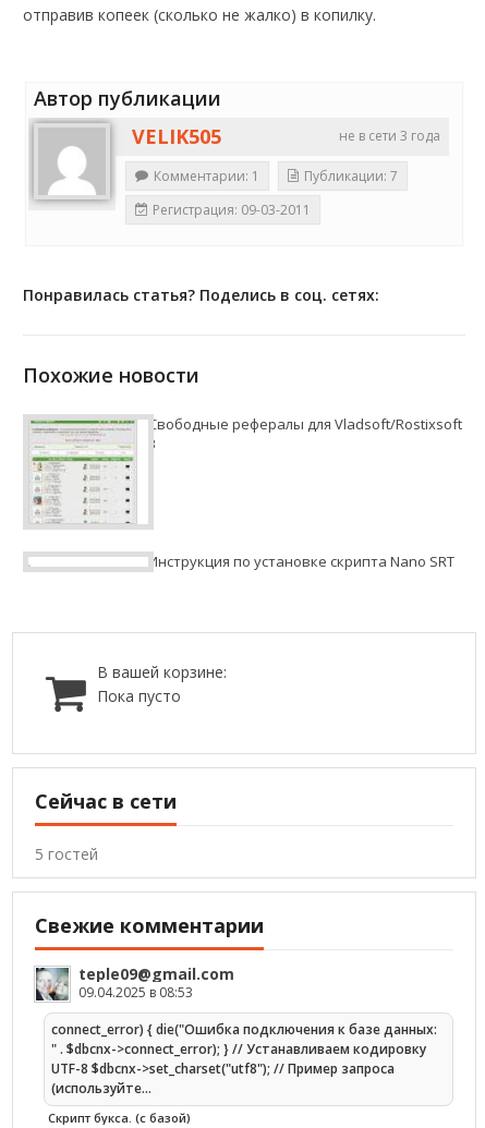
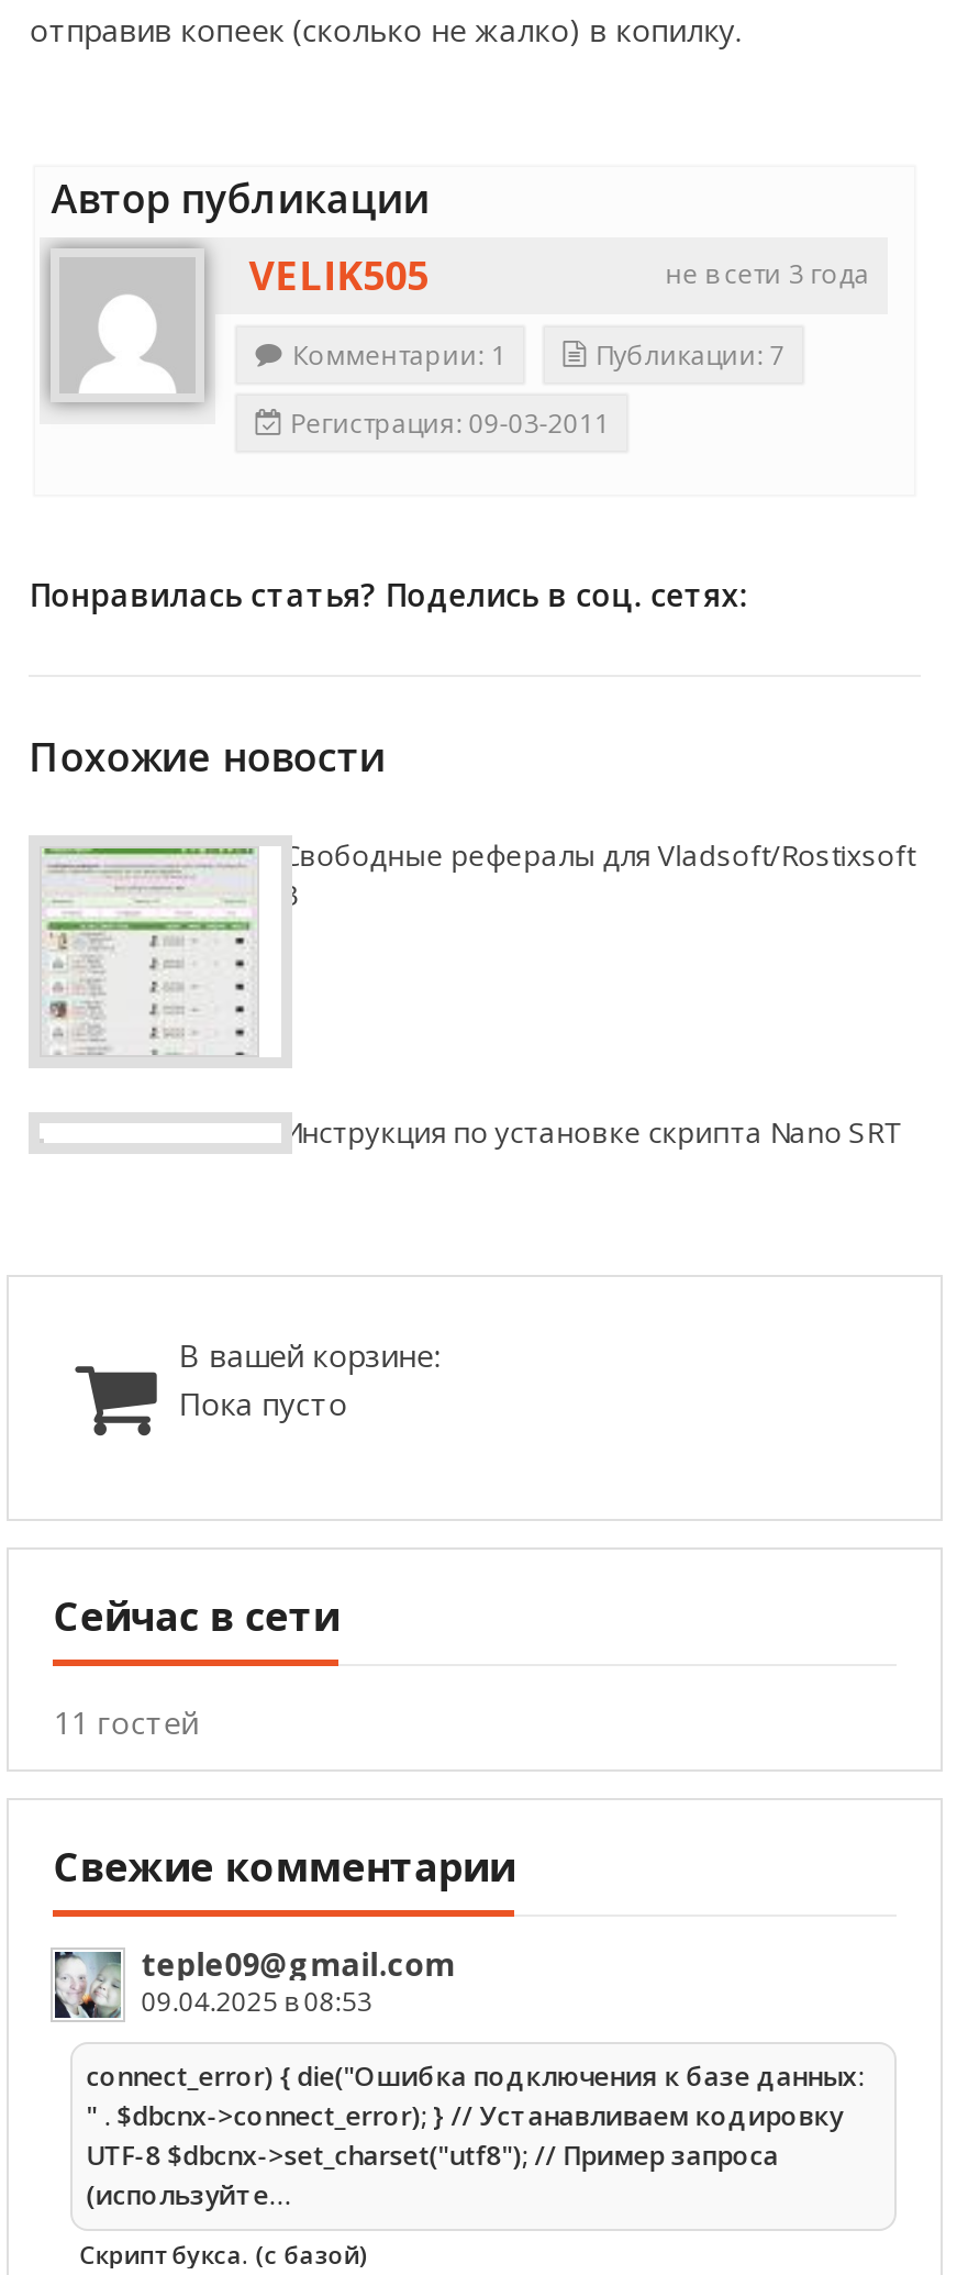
[35,843,98,864] 5 гостей -> [53,1700,198,1742] 11 гостей

